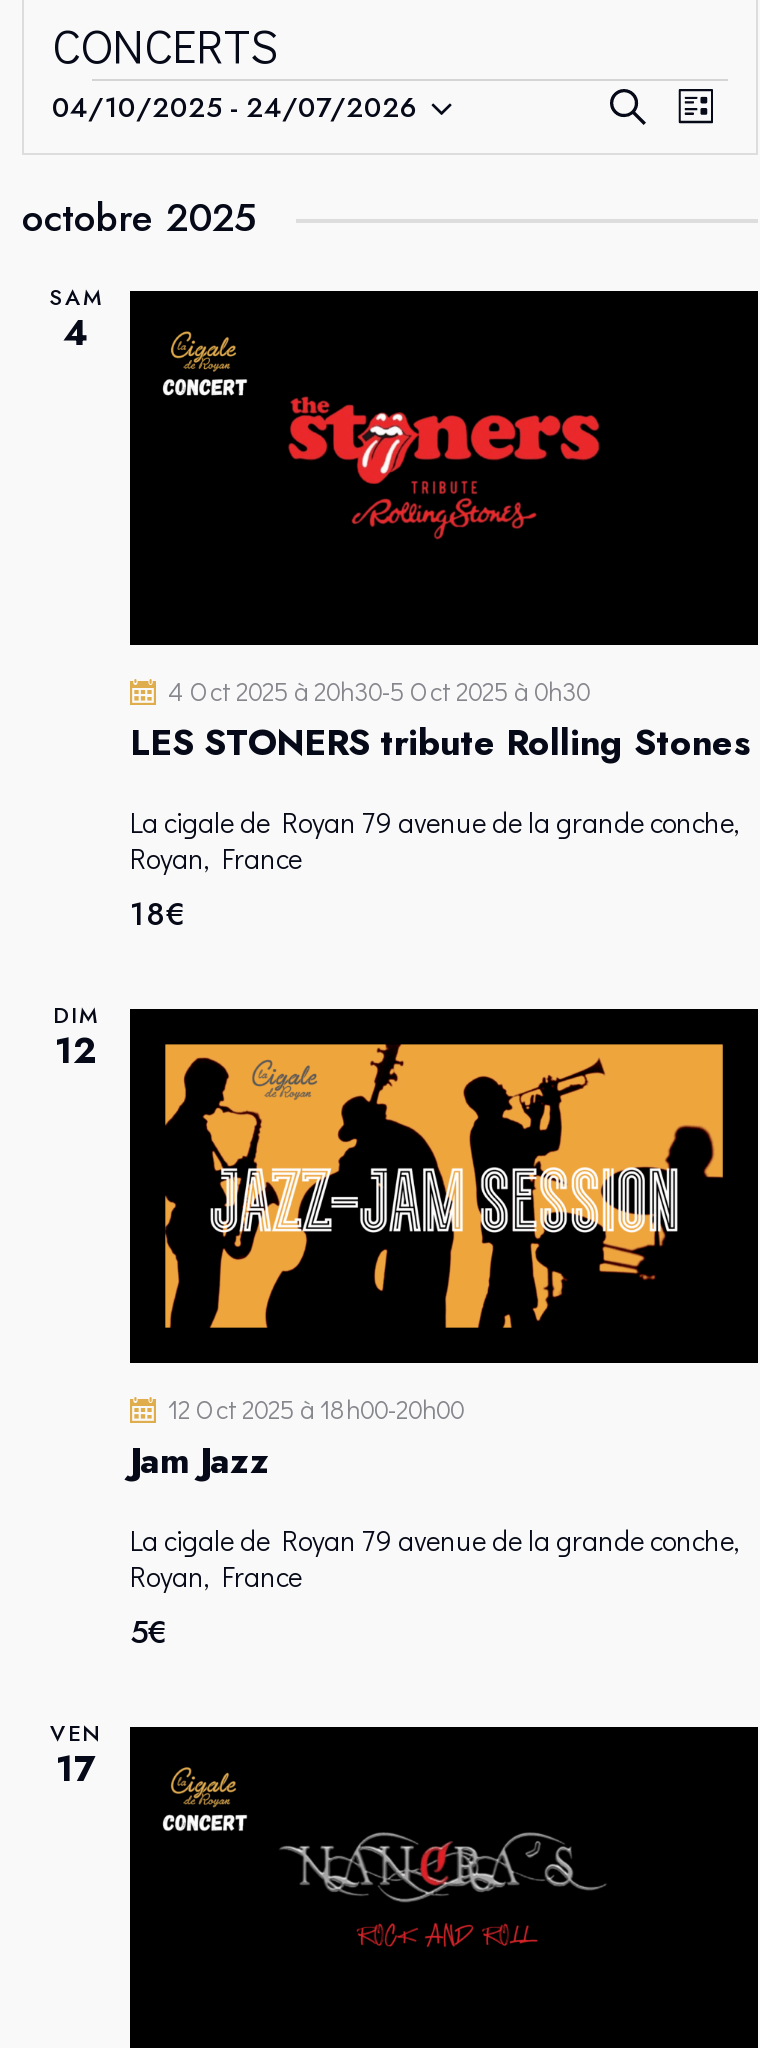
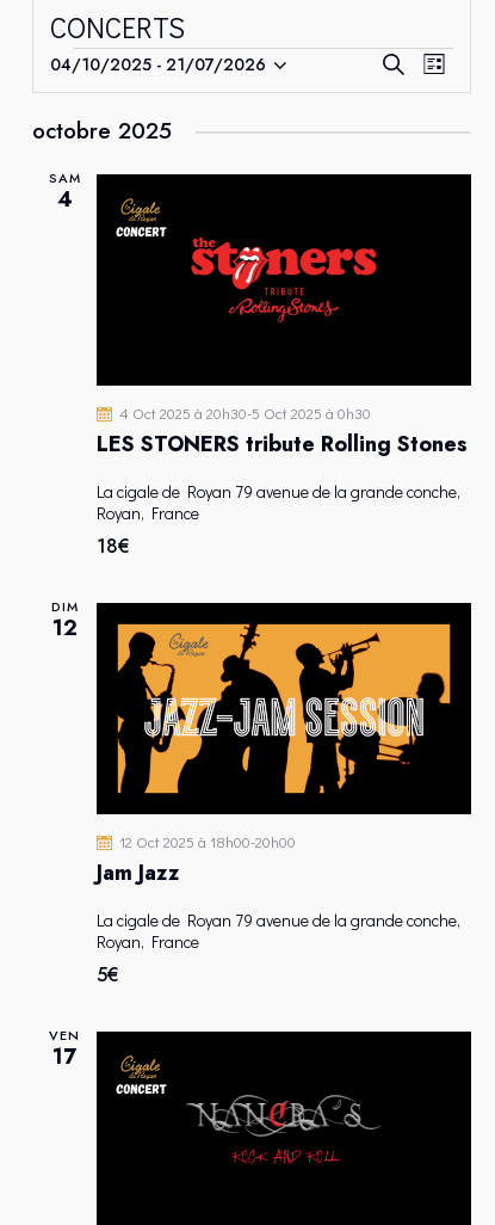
[52,86,418,126] 04/10/2025 - 24/07/2026 -> [50,52,266,76] 04/10/2025 - 21/07/2026

